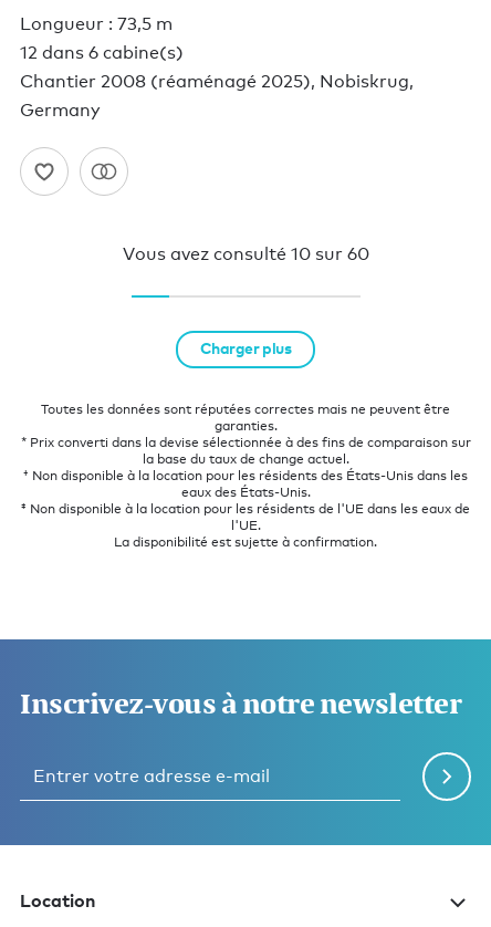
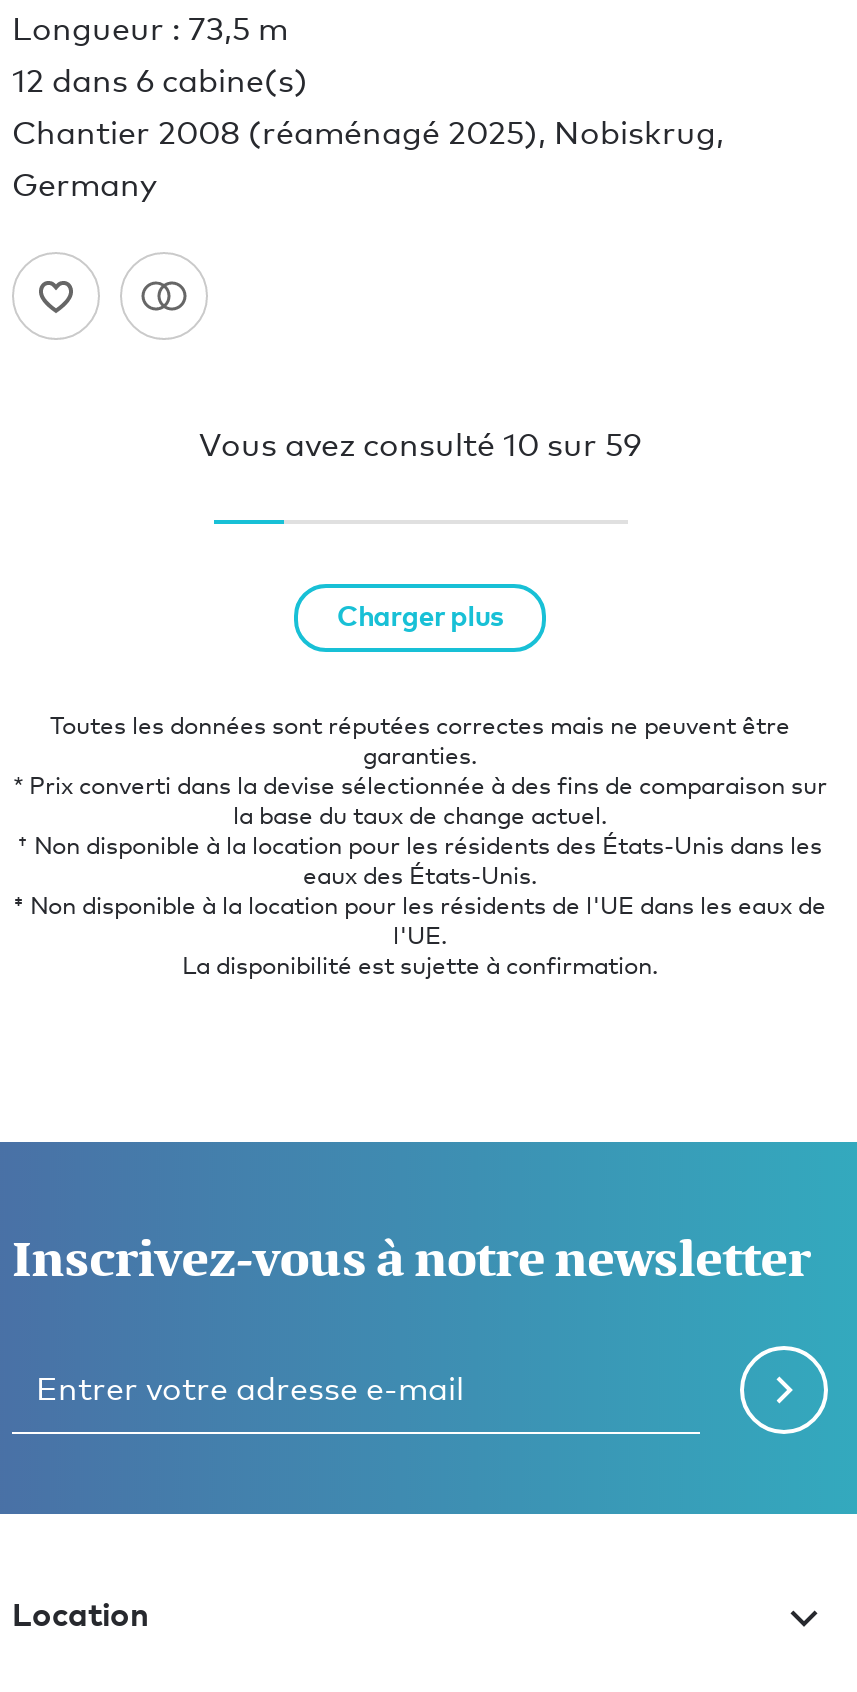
[122,243,369,264] Vous avez consulté 10 sur 60 -> [199,426,641,464] Vous avez consulté 10 sur 59

